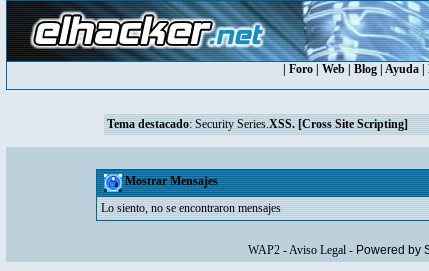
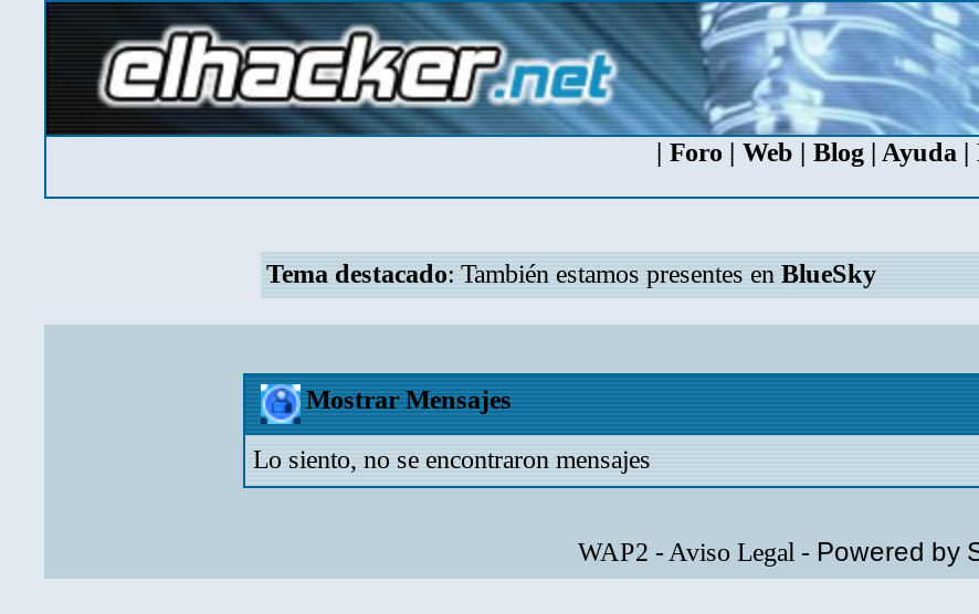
[106,117,407,131] Tema destacado: Security Series.XSS. [Cross Site Scripting] -> [266,258,876,289] Tema destacado: También estamos presentes en BlueSky

